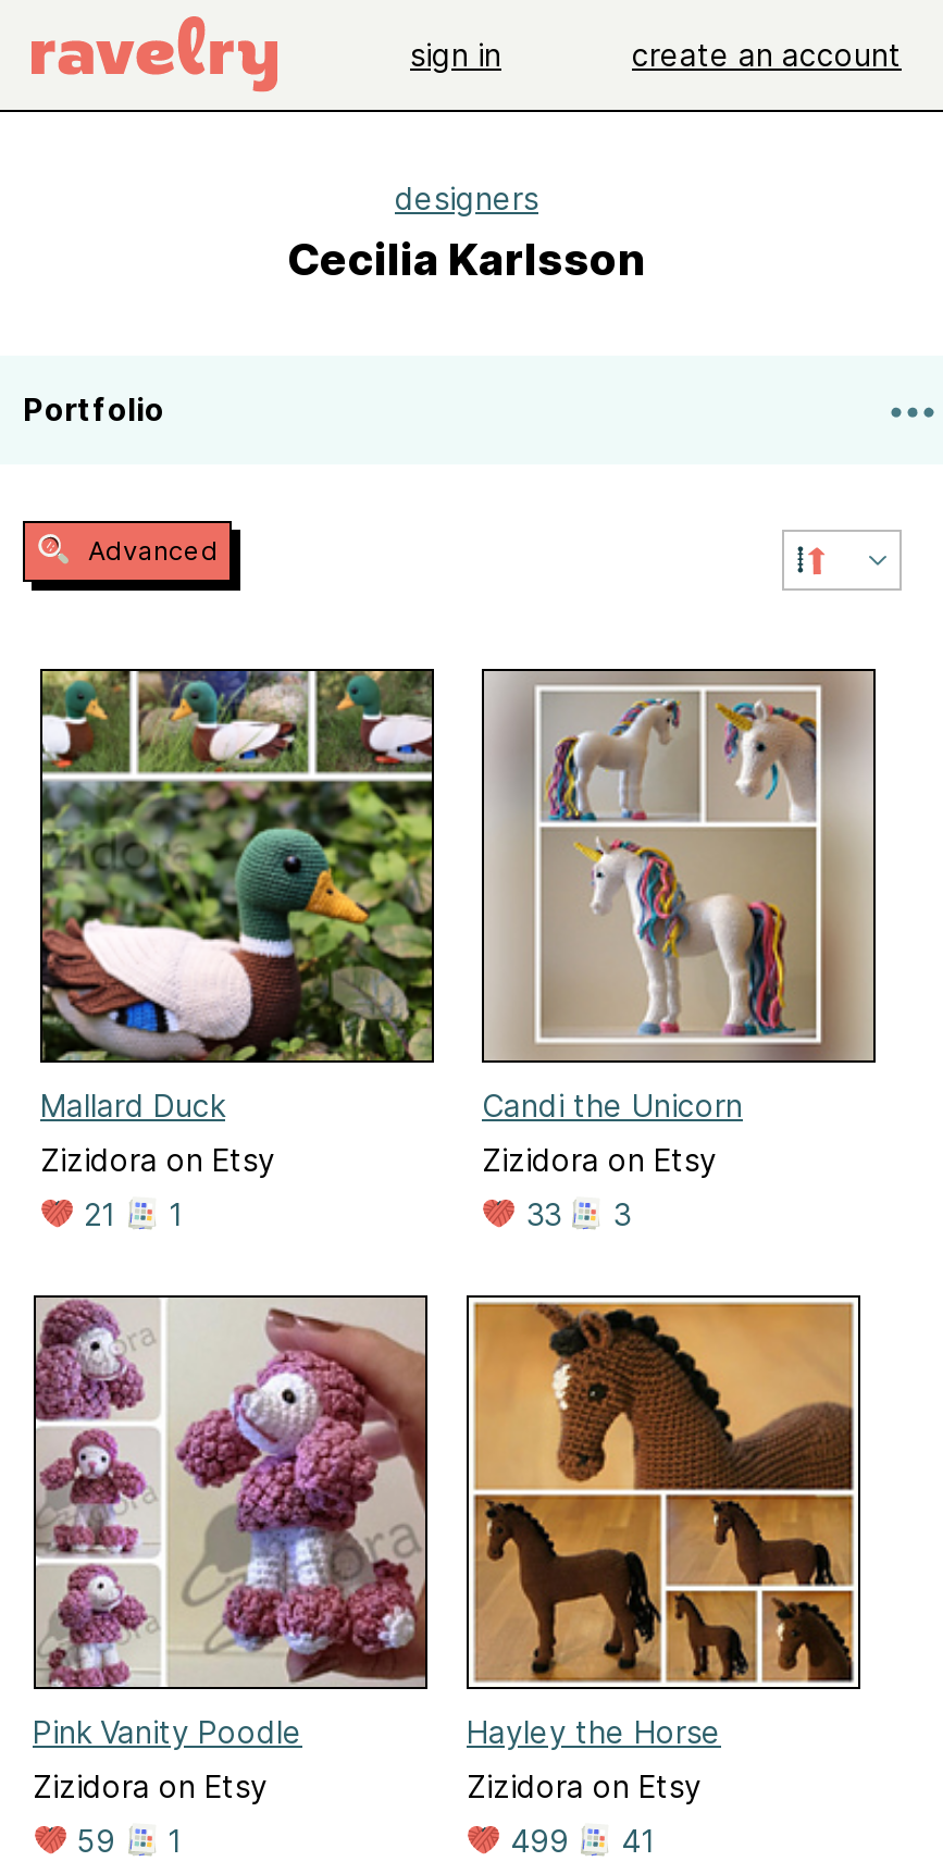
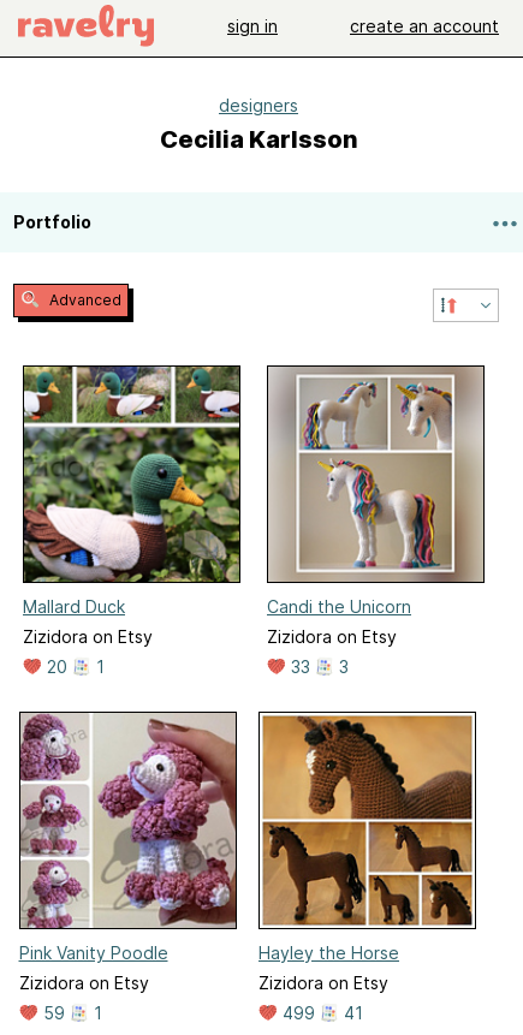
[75,1196,184,1233] 21 1 -> [42,657,105,677] 20 1

